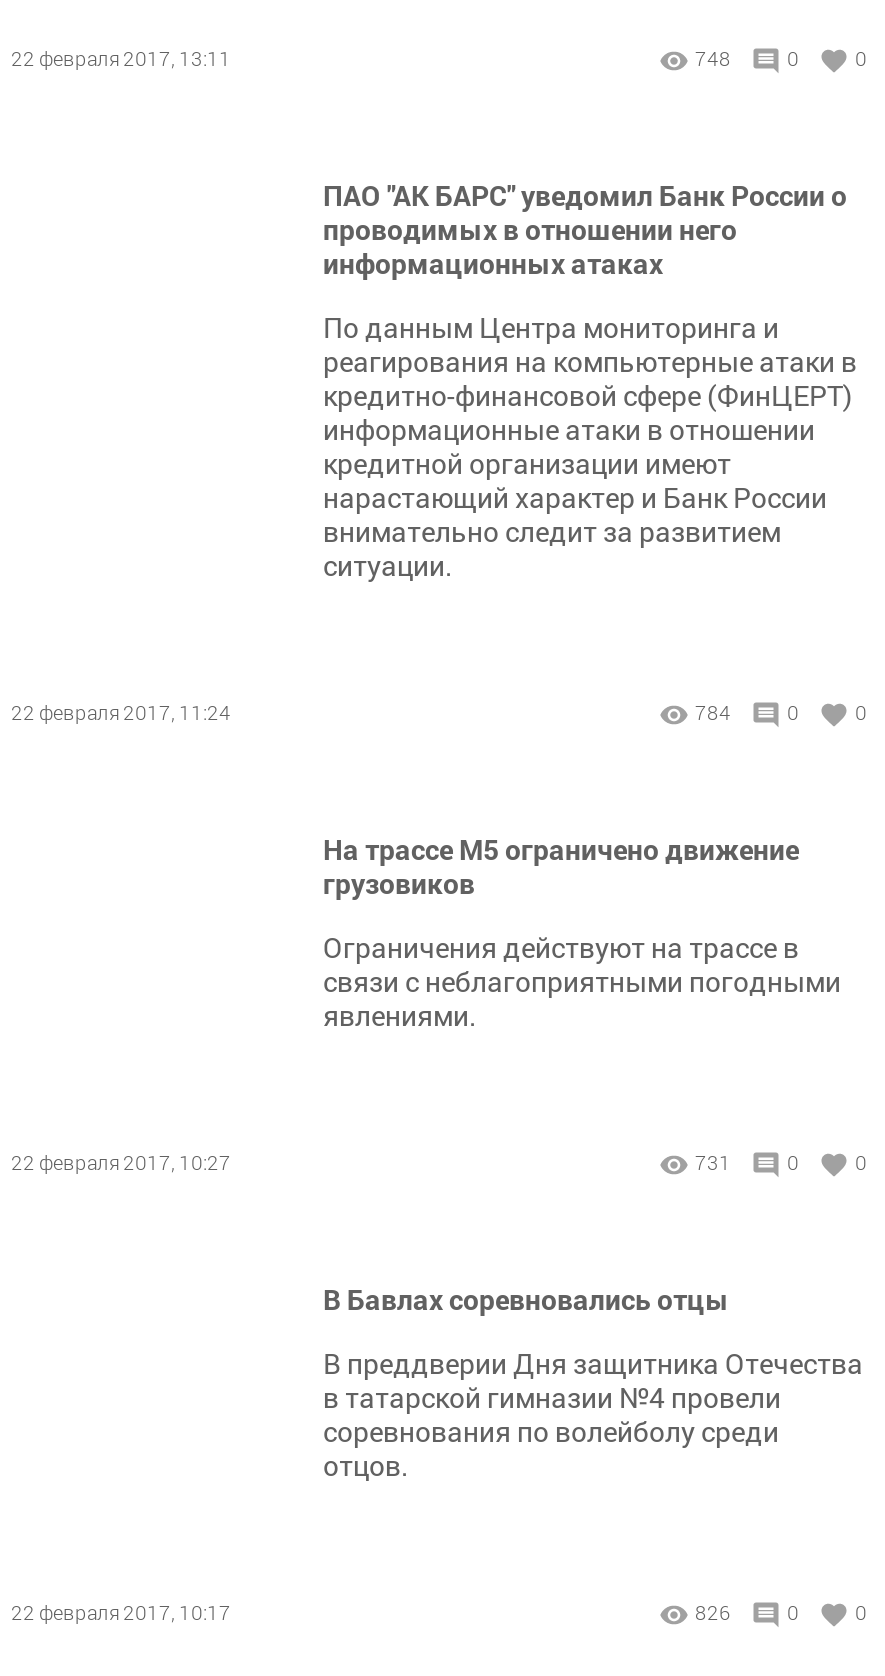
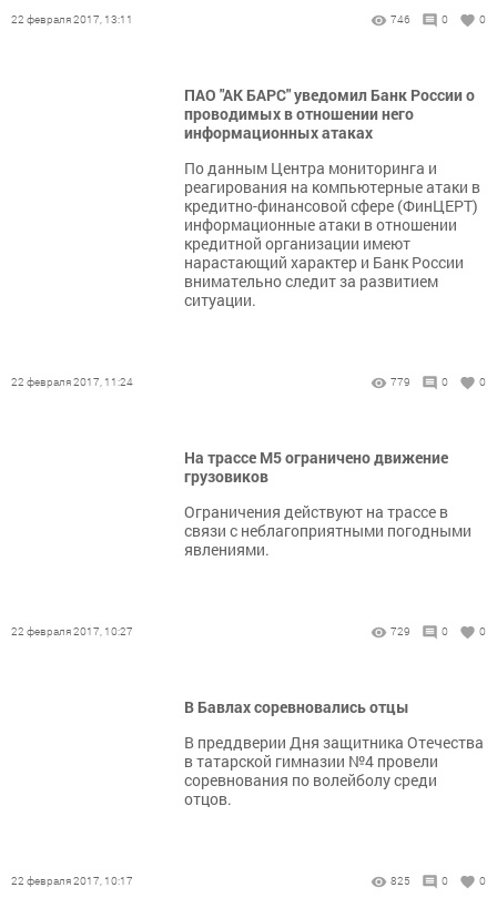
[695,47,731,73] 748 -> [390,13,410,27] 746
[695,701,731,727] 784 -> [390,375,410,389] 779
[695,1151,731,1177] 731 -> [390,625,410,639] 729
[695,1601,731,1627] 826 -> [390,874,410,888] 825

